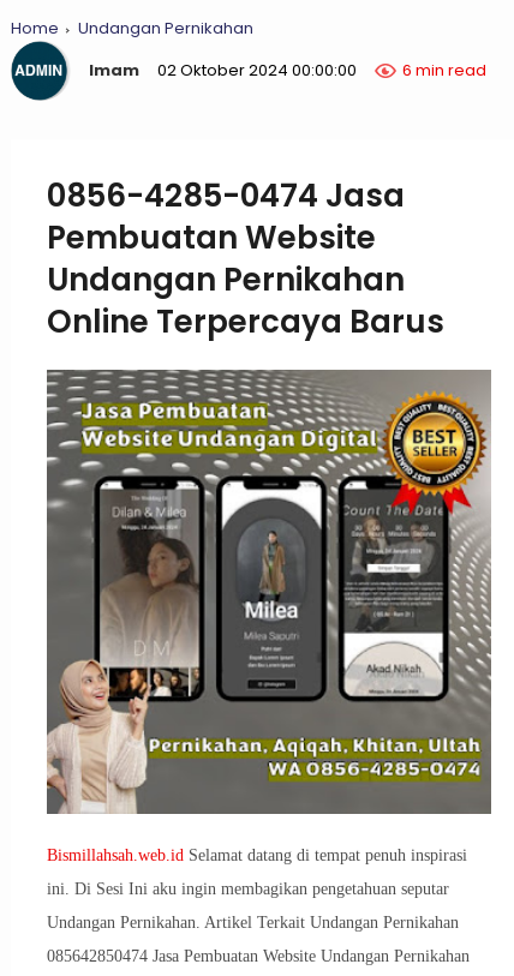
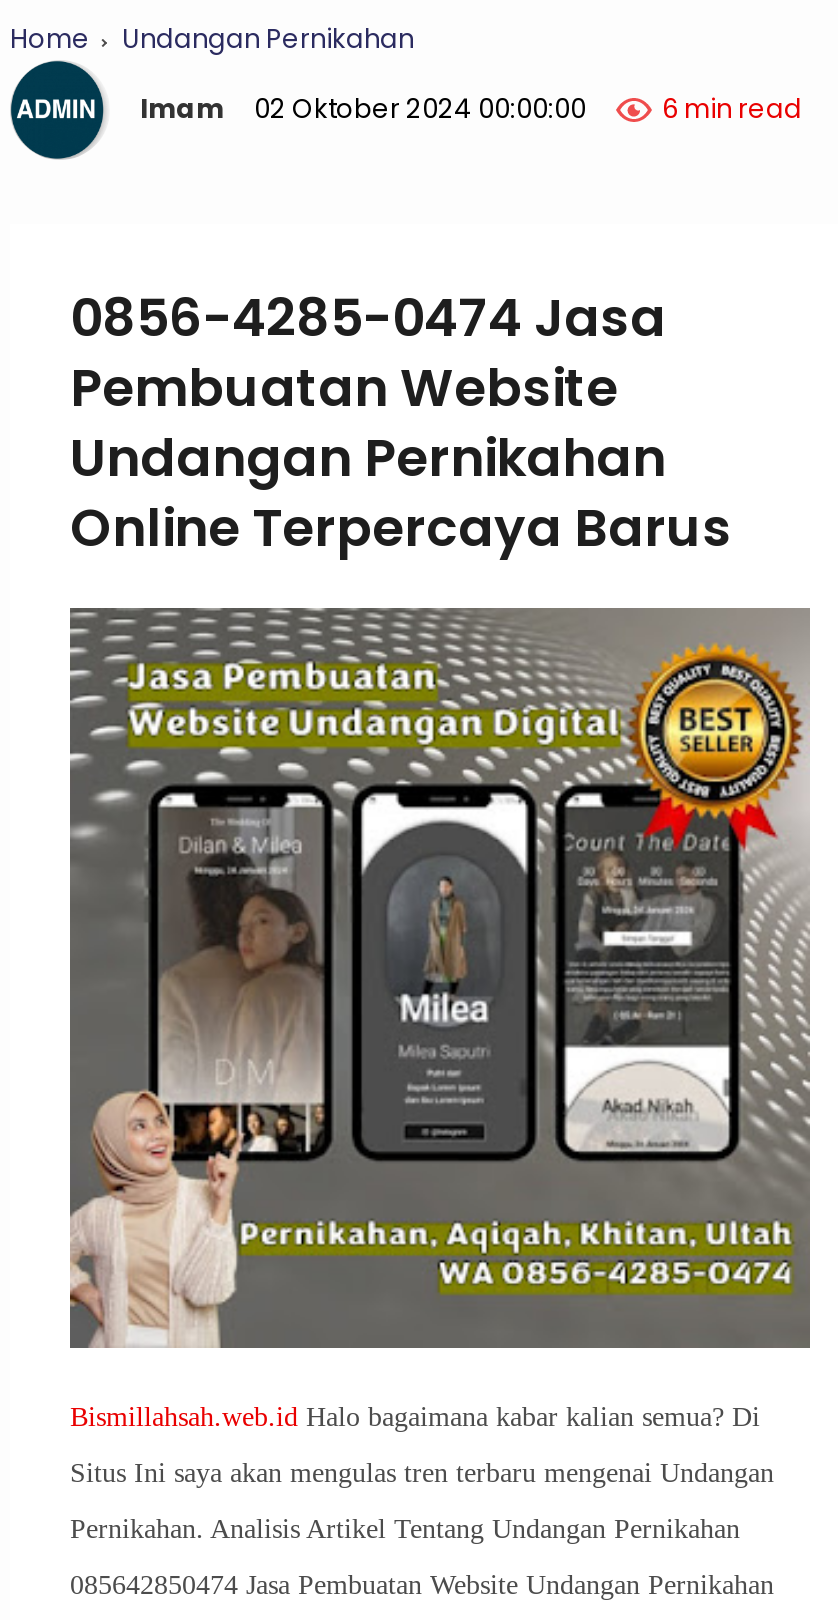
[47,846,467,864] Bismillahsah.web.id Selamat datang di tempat penuh inspirasi -> [70,1402,760,1432] Bismillahsah.web.id Halo bagaimana kabar kalian semua? Di
[47,880,449,898] ini. Di Sesi Ini aku ingin membagikan pengetahuan seputar -> [70,1458,774,1488] Situs Ini saya akan mengulas tren terbaru mengenai Undangan
[47,914,459,932] Undangan Pernikahan. Artikel Terkait Undangan Pernikahan -> [70,1514,740,1544] Pernikahan. Analisis Artikel Tentang Undangan Pernikahan

